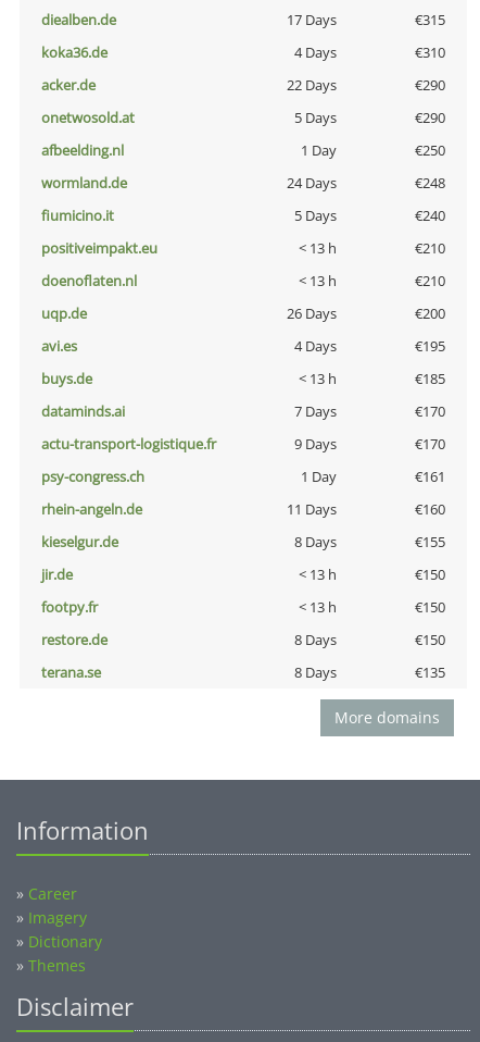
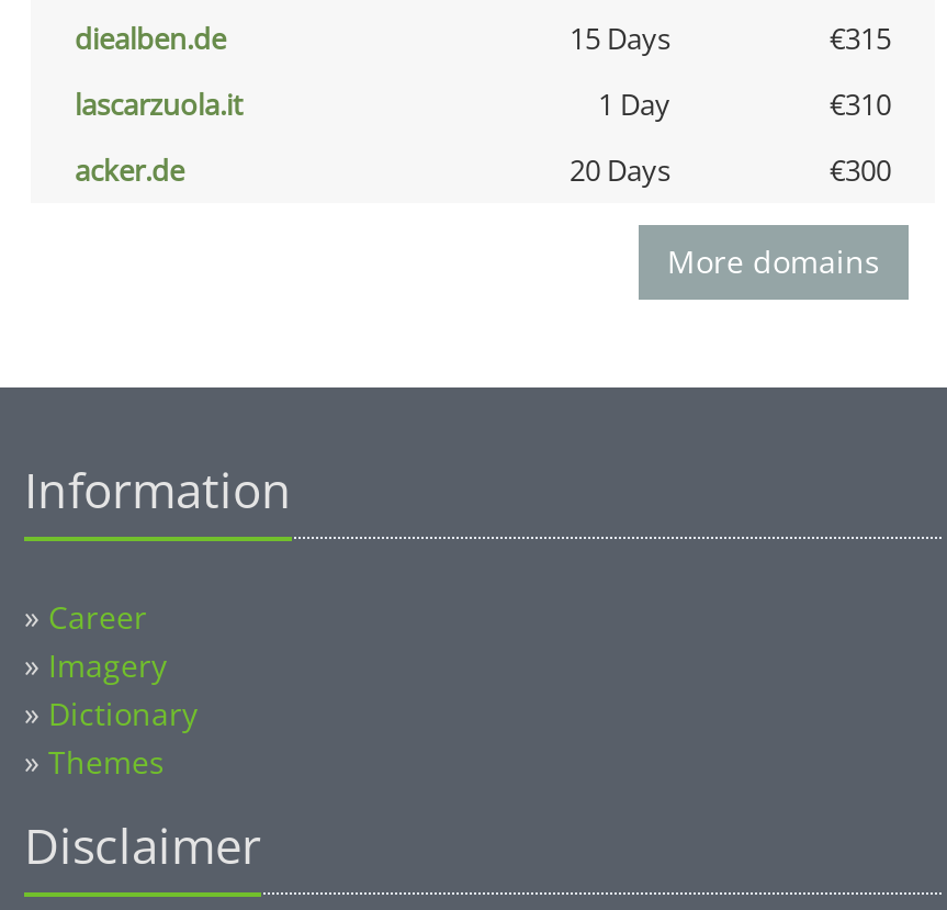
[286,10,336,29] 17 Days -> [570,19,670,58] 15 Days
[41,42,336,62] koka36.de | 4 Days -> [75,85,670,124] lascarzuola.it | 1 Day
[41,75,445,682] 22 Days | €290 | onetwosold.at | 5 Days | €290 | afbeelding.nl | 1 Day | €250 | wormland.de | 24 Days | €248 | fiumicino.it | 5 Days | €240 | positiveimpakt.eu | < 13 h | €210 | doenoflaten.nl | < 13 h | €210 | uqp.de | 26 Days | €200 | avi.es | 4 Days | €195 | buys.de | < 13 h | €185 | dataminds.ai | 7 Days | €170 | actu-transport-logistique.fr | 9 Days | €170 | psy-congress.ch | 1 Day | €161 | rhein-angeln.de | 11 Days | €160 | kieselgur.de | 8 Days | €155 | jir.de | < 13 h | €150 | footpy.fr | < 13 h | €150 | restore.de | 8 Days | €150 | terana.se | 8 Days | €135 -> [570,150,891,190] 20 Days | €300

